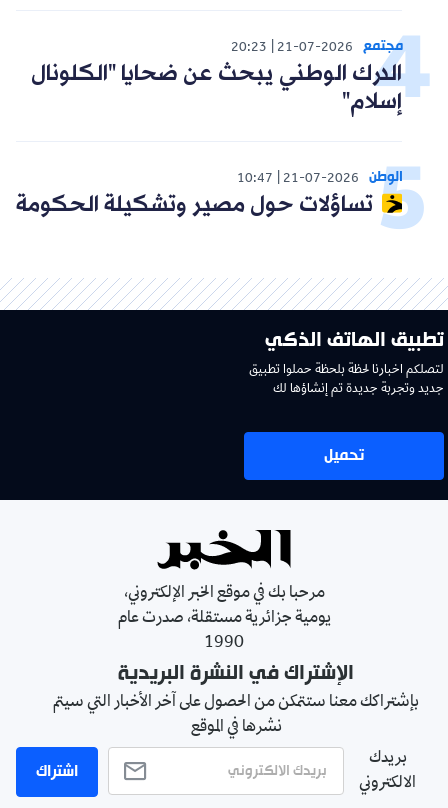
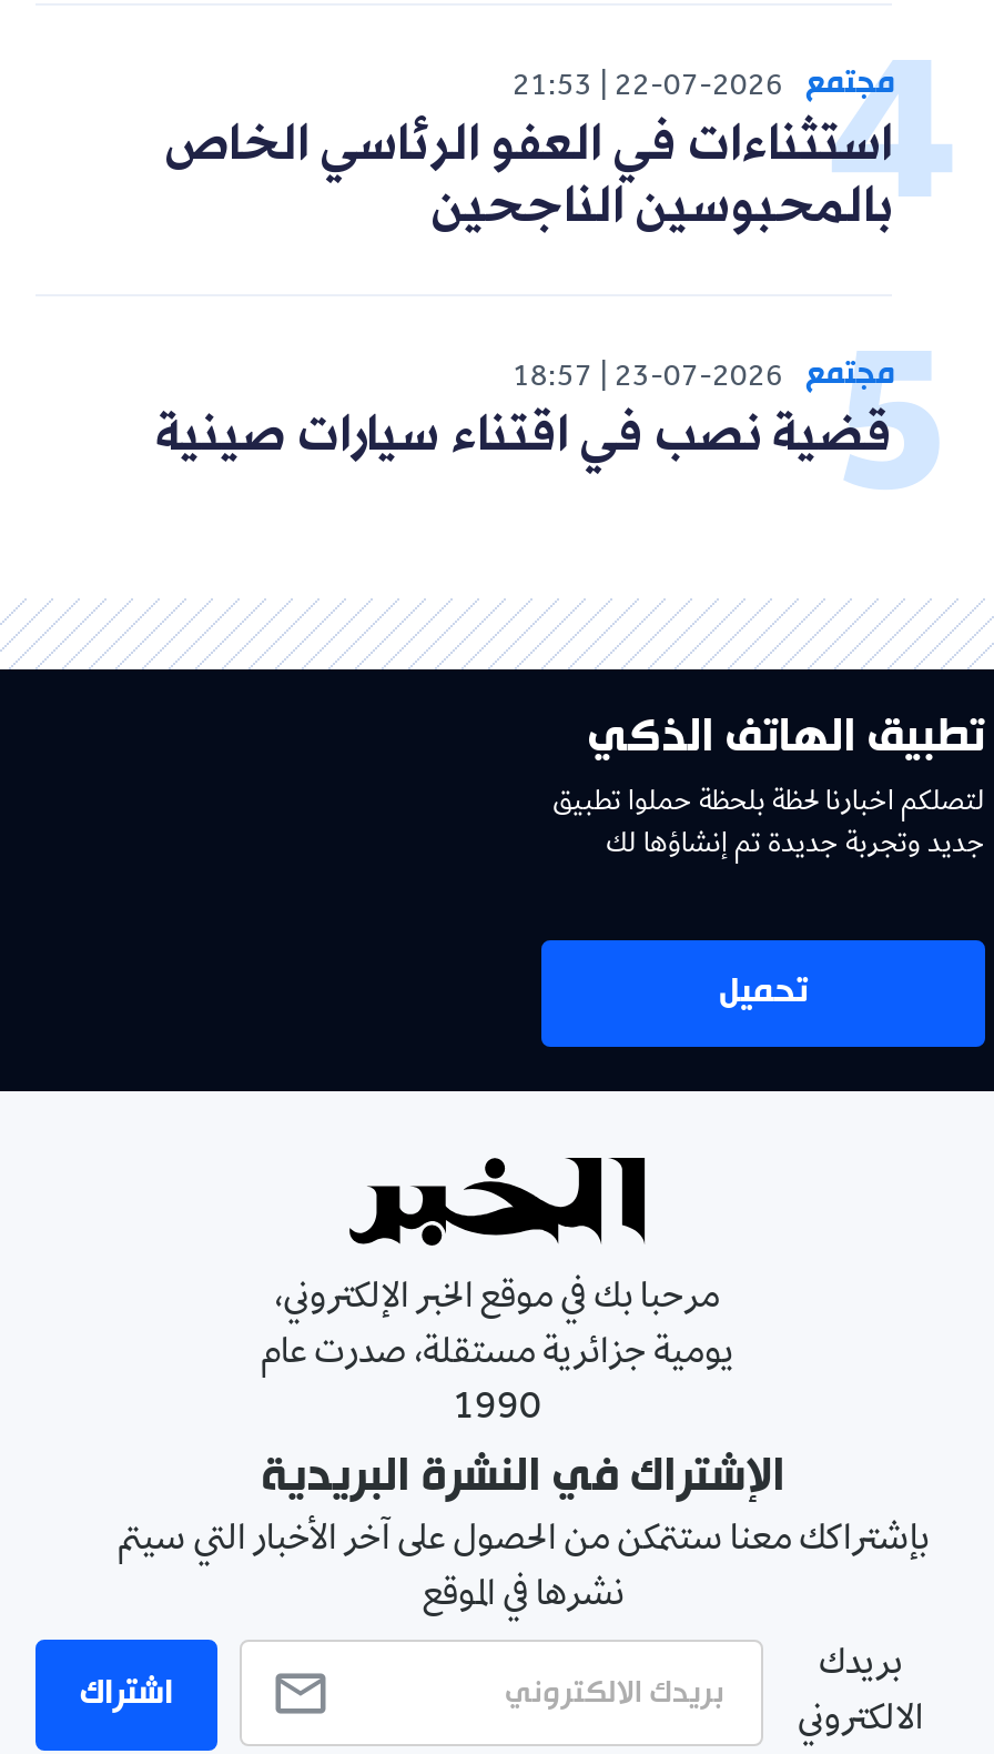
[31,42,402,118] 21-07-2026 | 20:23 | الدرك الوطني يبحث عن ضحايا "الكلونال | إسلام" -> [164,74,892,242] 22-07-2026 | 21:53 | استثناءات في العفو الرئاسي الخاص | بالمحبوسين الناجحين
[16,165,403,221] الوطن | 21-07-2026 | 10:47 | تساؤلات حول مصير وتشكيلة الحكومة -> [155,347,894,471] مجتمع | 23-07-2026 | 18:57 | قضية نصب في اقتناء سيارات صينية

